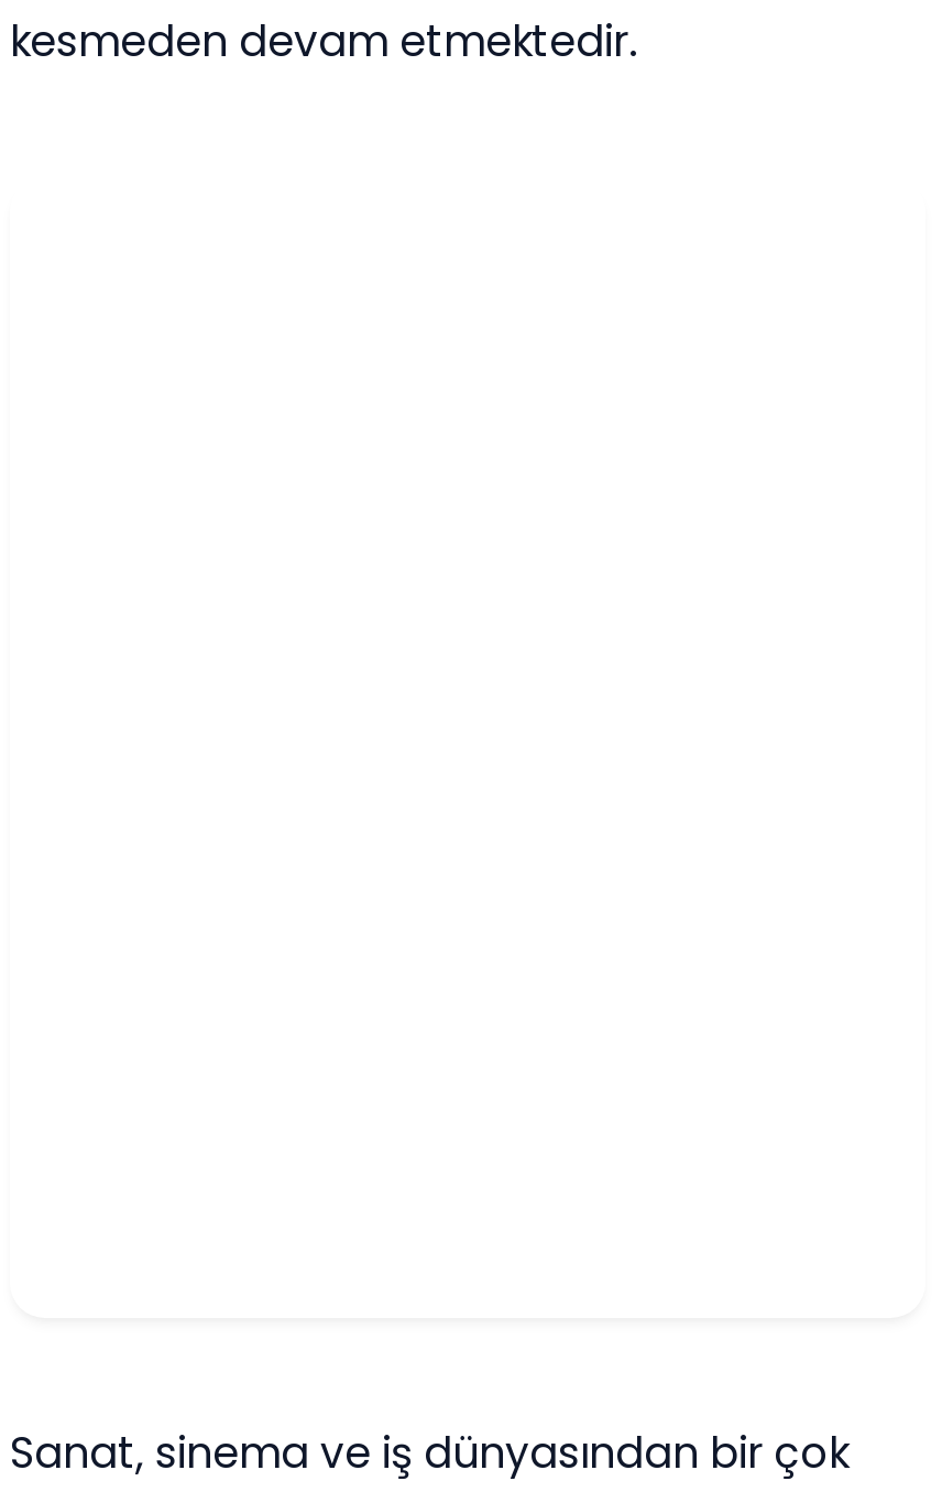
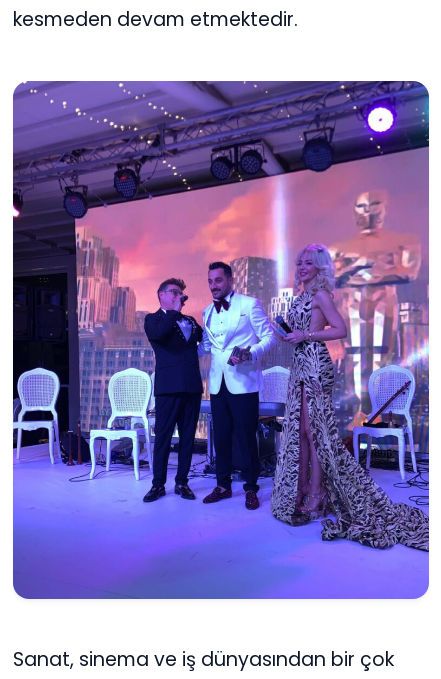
none -> [12,80,430,600] [image]

